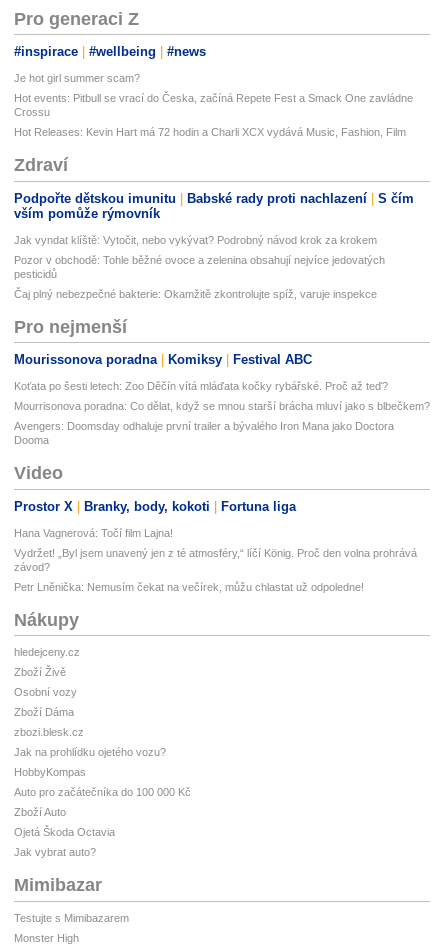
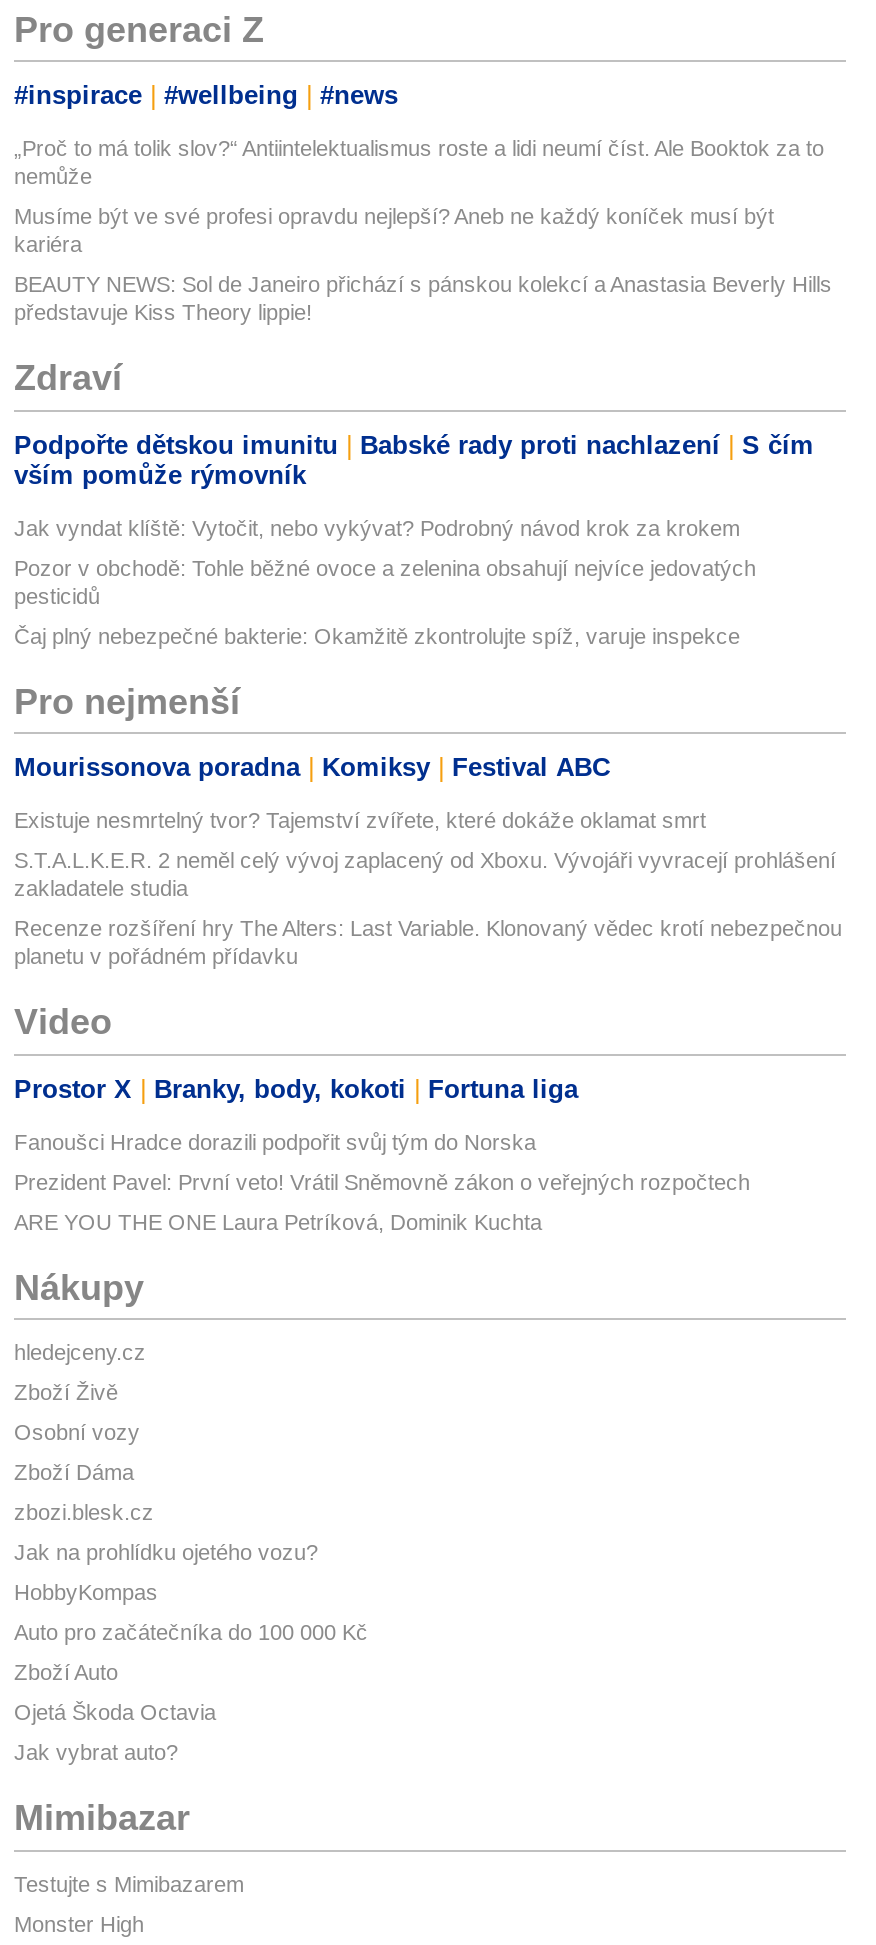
[14,72,140,84] Je hot girl summer scam? -> [14,137,824,189] „Proč to má tolik slov?“ Antiintelektualismus roste a lidi neumí číst. Ale Booktok za to | nemůže
[14,92,413,118] Hot events: Pitbull se vrací do Česka, začíná Repete Fest a Smack One zavládne | Crossu -> [14,205,774,257] Musíme být ve své profesi opravdu nejlepší? Aneb ne každý koníček musí být | kariéra
[14,126,406,138] Hot Releases: Kevin Hart má 72 hodin a Charli XCX vydává Music, Fashion, Film -> [14,273,832,325] BEAUTY NEWS: Sol de Janeiro přichází s pánskou kolekcí a Anastasia Beverly Hills | představuje Kiss Theory lippie!
[14,380,388,392] Koťata po šesti letech: Zoo Děčín vítá mláďata kočky rybářské. Proč až teď? -> [14,809,706,833] Existuje nesmrtelný tvor? Tajemství zvířete, které dokáže oklamat smrt
[14,400,430,412] Mourrisonova poradna: Co dělat, když se mnou starší brácha mluví jako s blbečkem? -> [14,849,836,901] S.T.A.L.K.E.R. 2 neměl celý vývoj zaplacený od Xboxu. Vývojáři vyvracejí prohlášení | zakladatele studia
[14,420,394,446] Avengers: Doomsday odhaluje první trailer a bývalého Iron Mana jako Doctora | Dooma -> [14,917,842,969] Recenze rozšíření hry The Alters: Last Variable. Klonovaný vědec krotí nebezpečnou | planetu v pořádném přídavku
[14,527,173,539] Hana Vagnerová: Točí film Lajna! -> [14,1130,536,1154] Fanoušci Hradce dorazili podpořit svůj tým do Norska
[14,547,417,573] Vydržet! „Byl jsem unavený jen z té atmosféry,“ líčí König. Proč den volna prohrává | závod? -> [14,1170,750,1194] Prezident Pavel: První veto! Vrátil Sněmovně zákon o veřejných rozpočtech
[14,581,364,593] Petr Lněnička: Nemusím čekat na večírek, můžu chlastat už odpoledne! -> [14,1210,542,1234] ARE YOU THE ONE Laura Petríková, Dominik Kuchta

